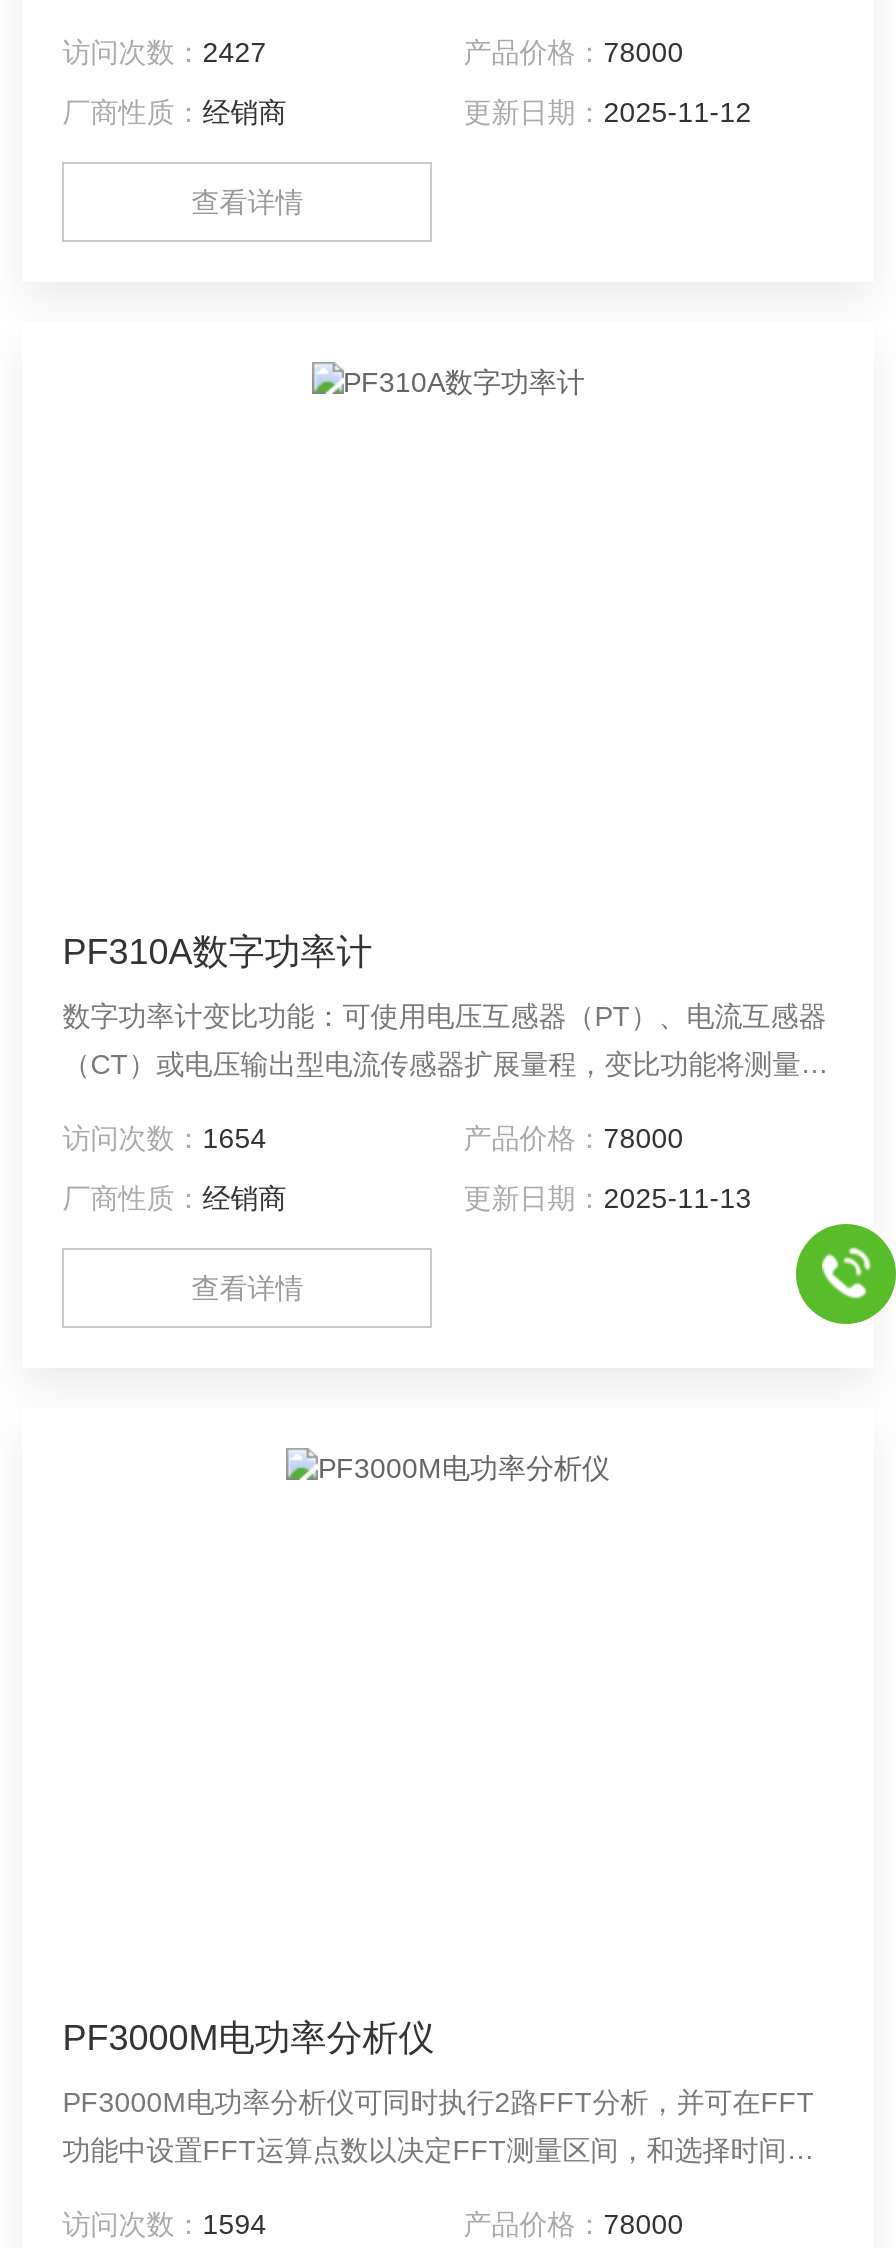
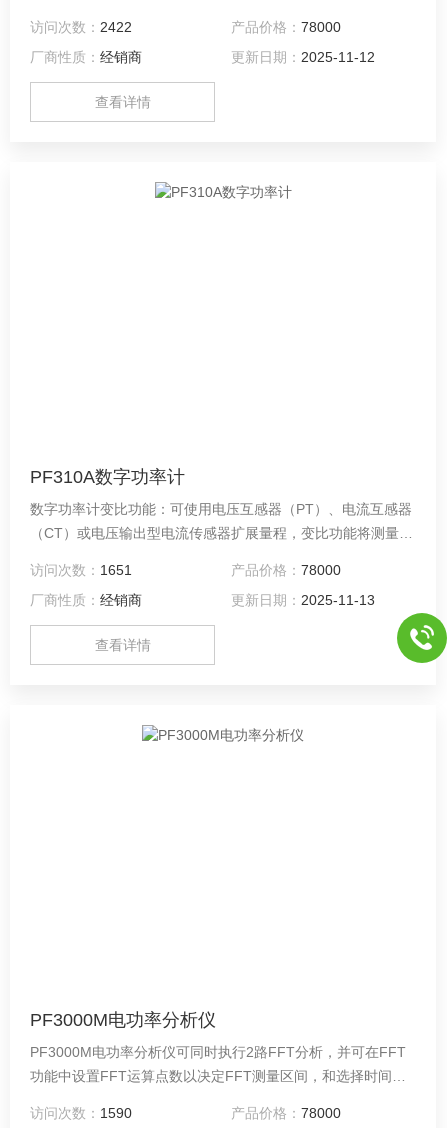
[62,35,266,67] 访问次数：2427 -> [30,18,132,34] 访问次数：2422
[62,1121,266,1153] 访问次数：1654 -> [30,561,132,577] 访问次数：1651
[62,2207,266,2239] 访问次数：1594 -> [30,1104,132,1120] 访问次数：1590

